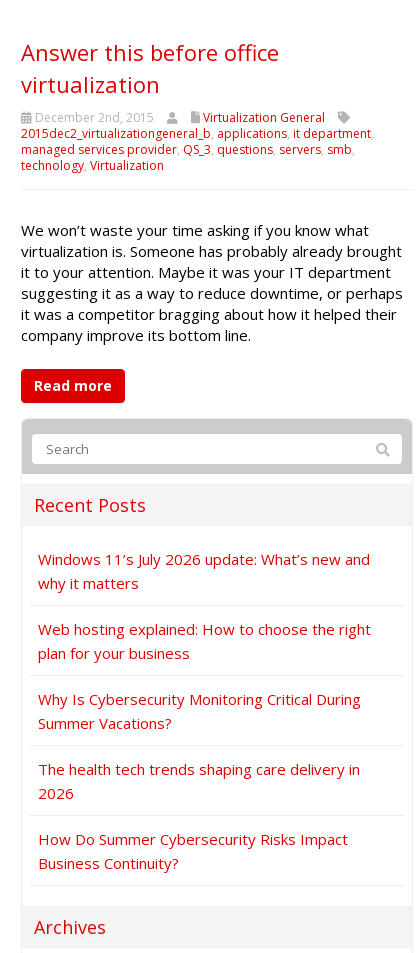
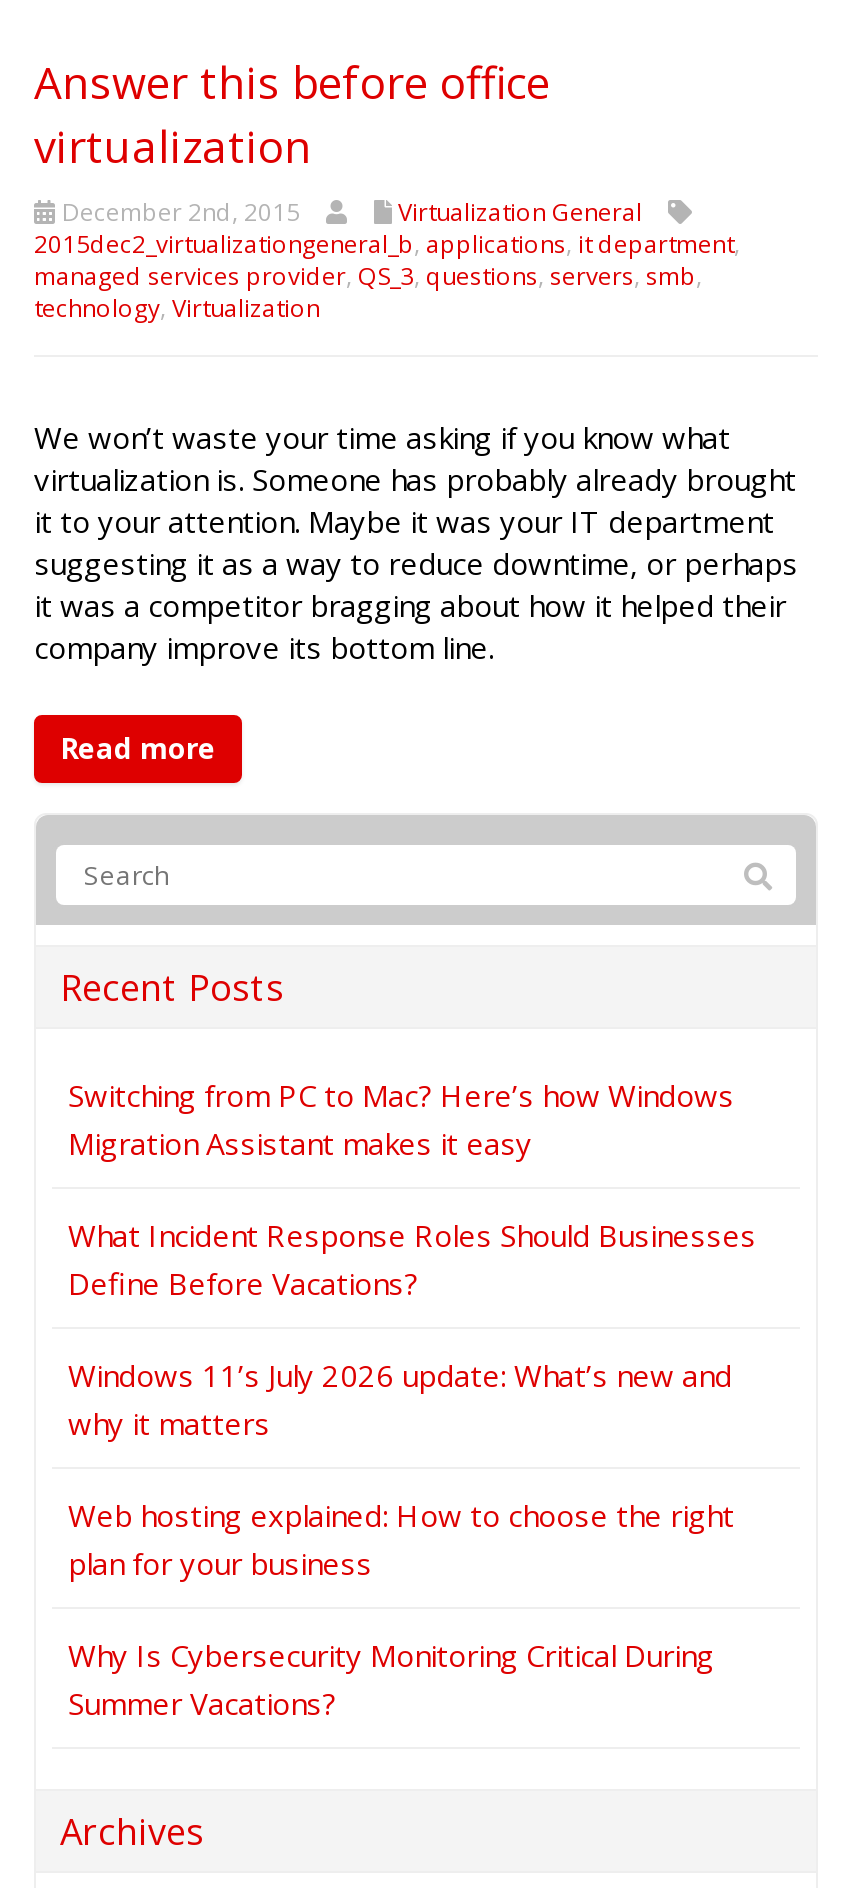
none -> [68,1074,756,1302] Switching from PC to Mac? Here’s how Windows | Migration Assistant makes it easy | What Incident Response Roles Should Businesses | Define Before Vacations?
moved [38,548,371,732] -> [68,1354,734,1722]: Windows 11’s July 2026 update: What’s new and | why it matters | Web hosting explained: How to choose the right | plan for your business | Why Is Cybersecurity Monitoring Critical During | Summer Vacations?
[38,758,360,872] The health tech trends shaping care delivery in | 2026 | How Do Summer Cybersecurity Risks Impact | Business Continuity? -> none

